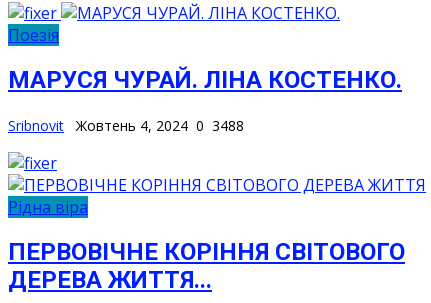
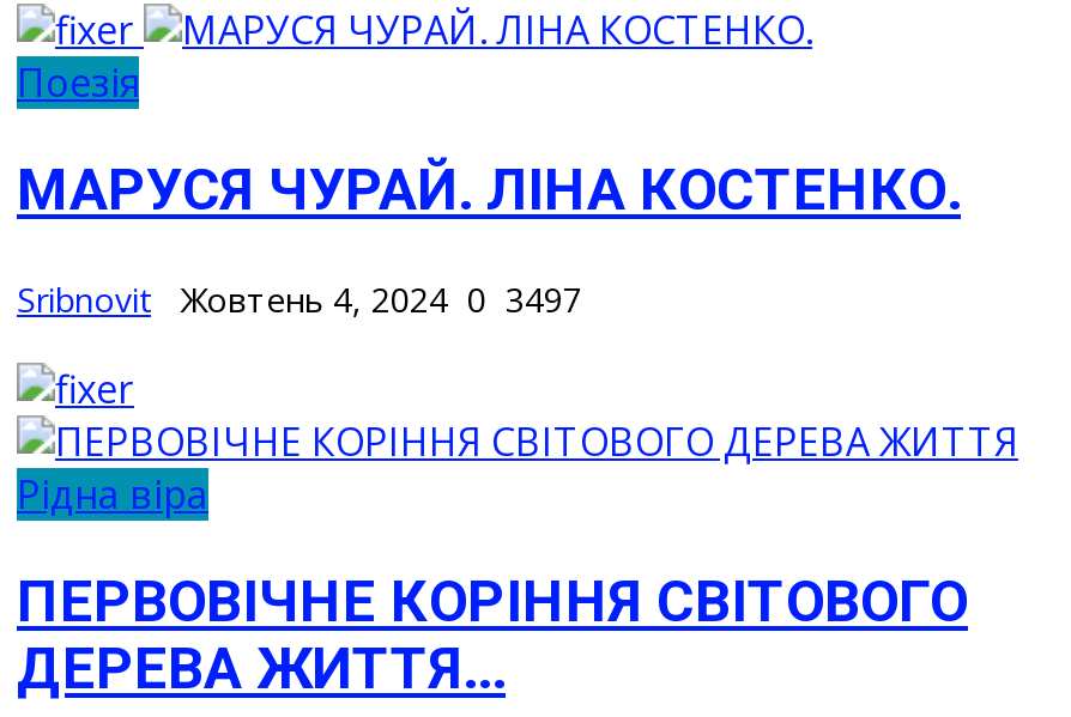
[8,116,244,135] Sribnovit Жовтень 4, 2024 0 3488 -> [17,276,582,321] Sribnovit Жовтень 4, 2024 0 3497

